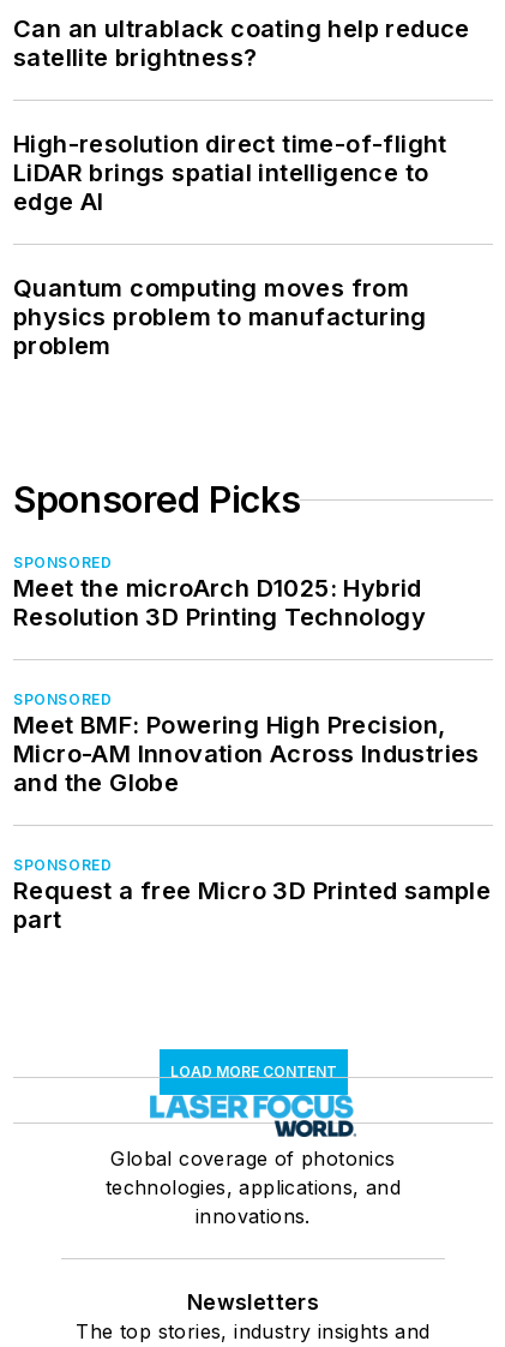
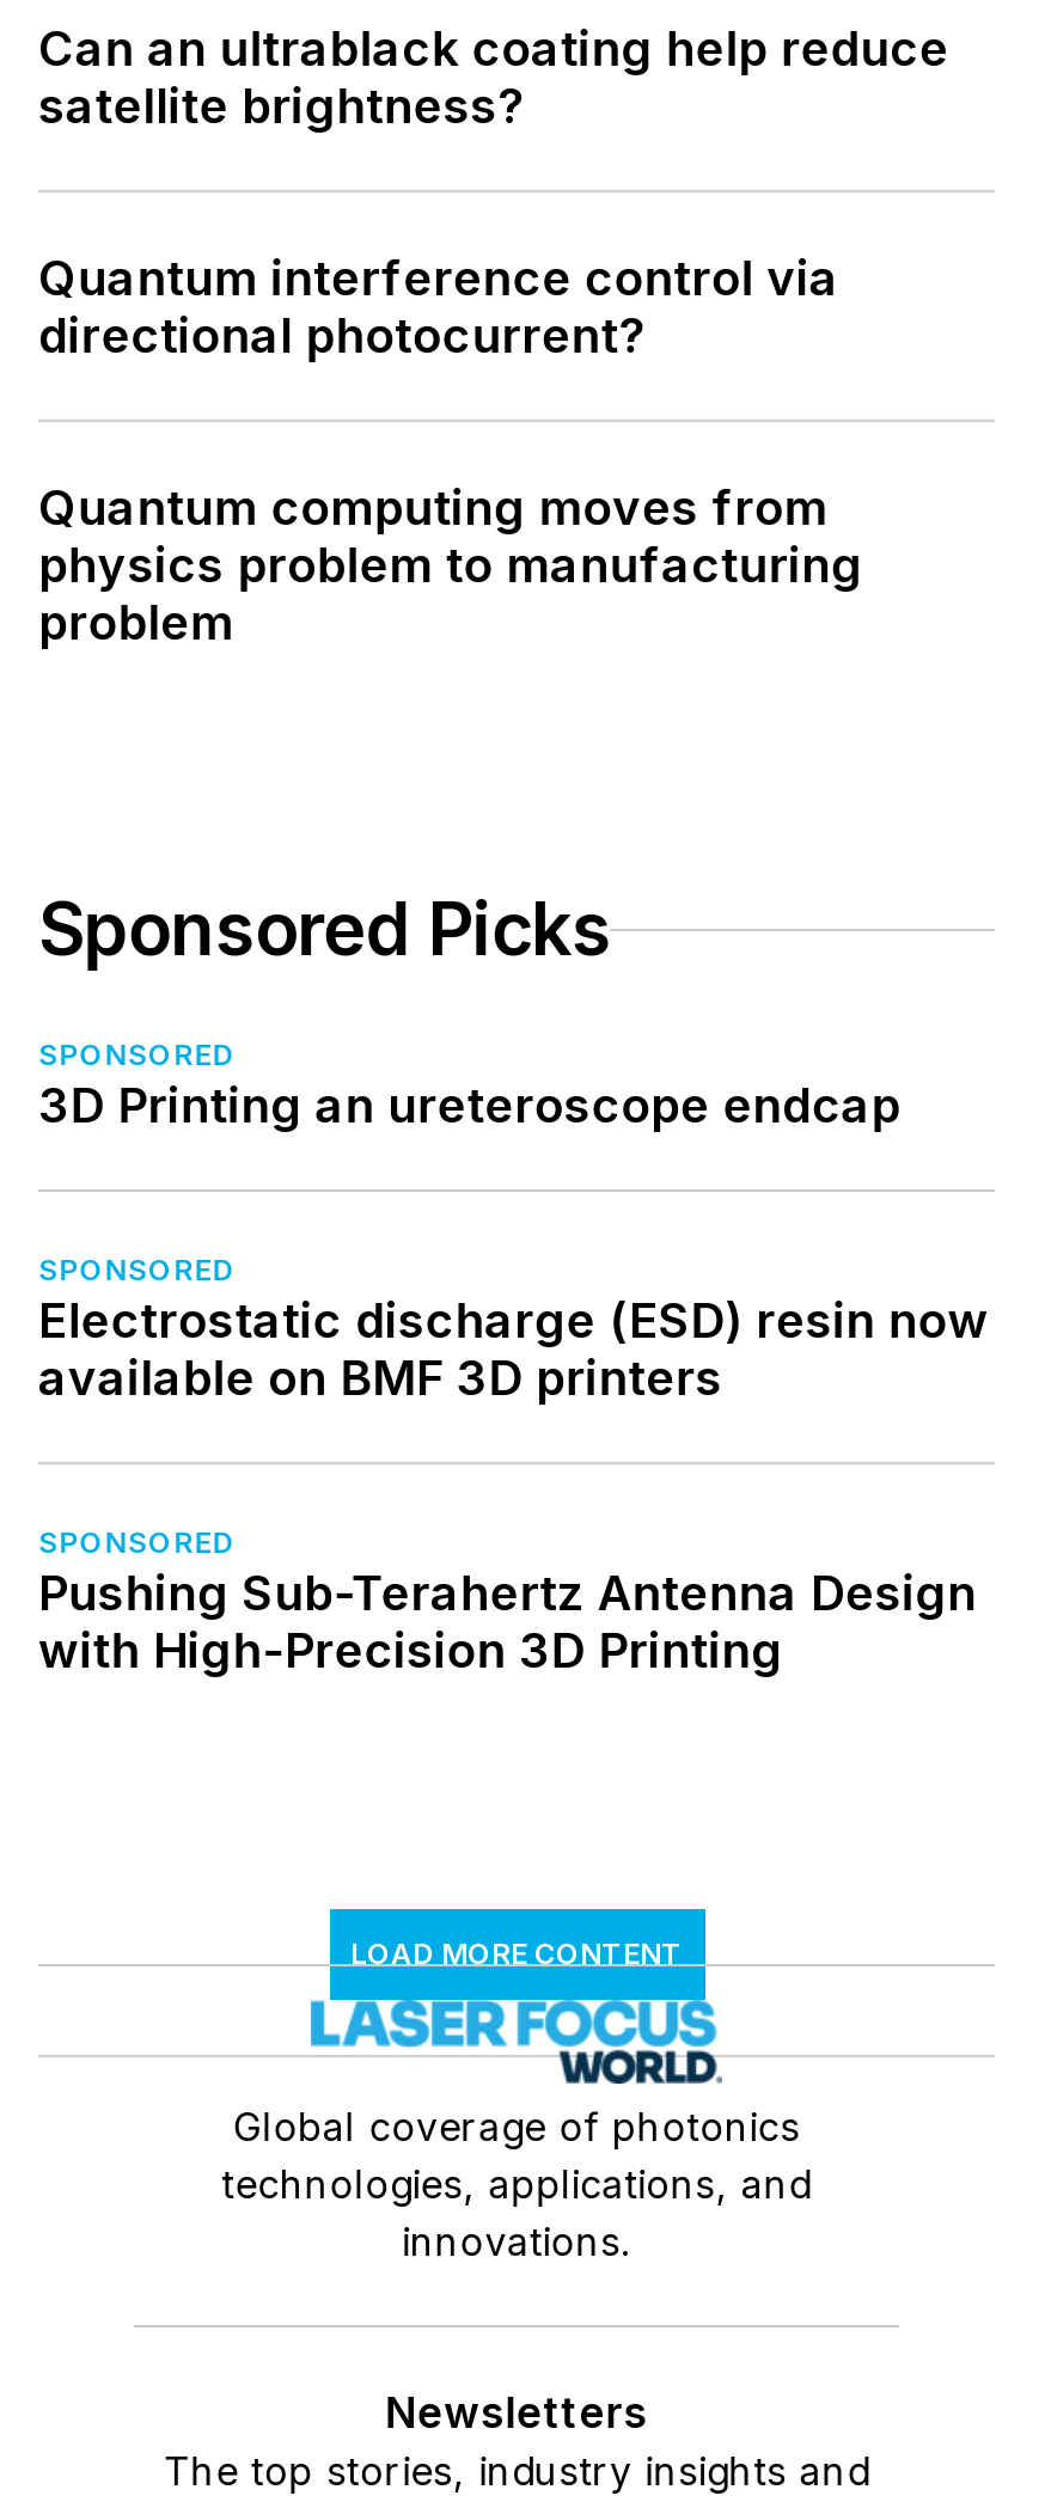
[13,130,447,216] High-resolution direct time-of-flight | LiDAR brings spatial intelligence to | edge AI -> [38,250,839,365] Quantum interference control via | directional photocurrent?
[13,574,426,632] Meet the microArch D1025: Hybrid | Resolution 3D Printing Technology -> [38,1078,901,1135] 3D Printing an ureteroscope endcap
[13,711,481,797] Meet BMF: Powering High Precision, | Micro-AM Innovation Across Industries | and the Globe -> [38,1293,989,1407] Electrostatic discharge (ESD) resin now | available on BMF 3D printers
[13,877,491,934] Request a free Micro 3D Printed sample | part -> [38,1565,981,1680] Pushing Sub-Terahertz Antenna Design | with High-Precision 3D Printing

